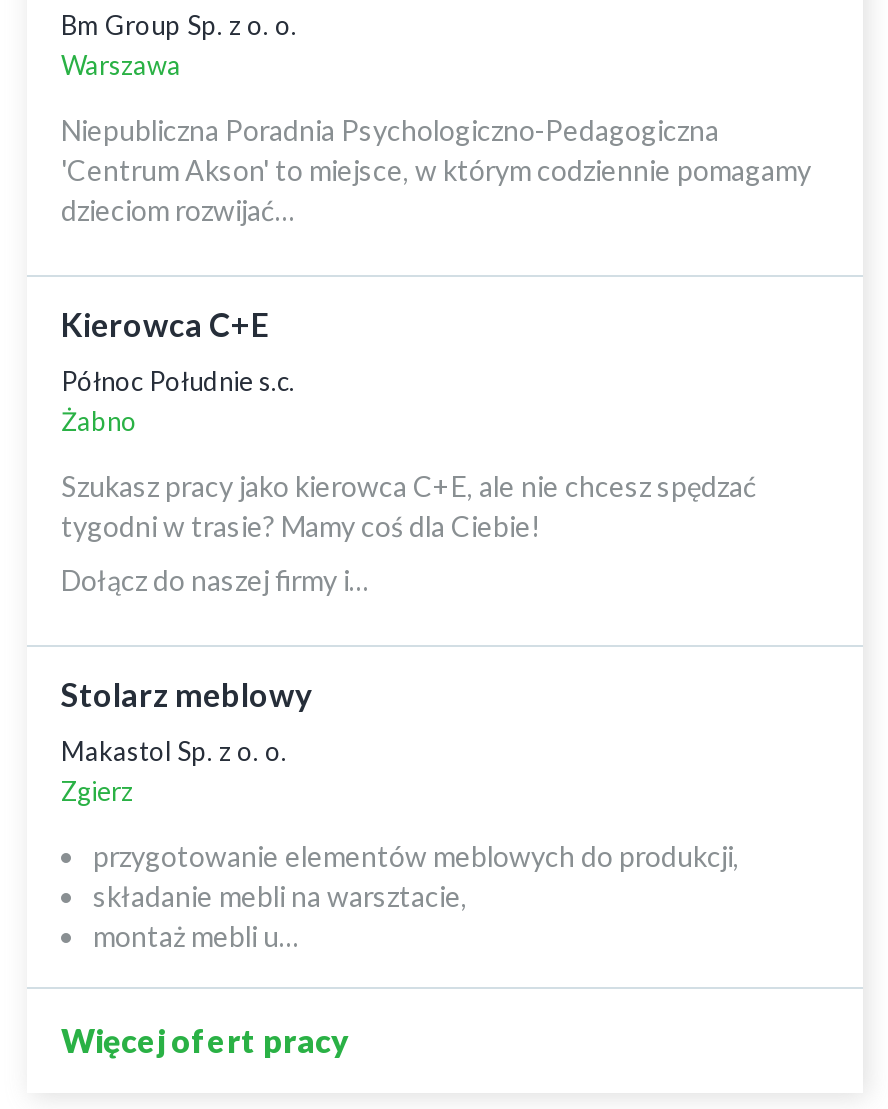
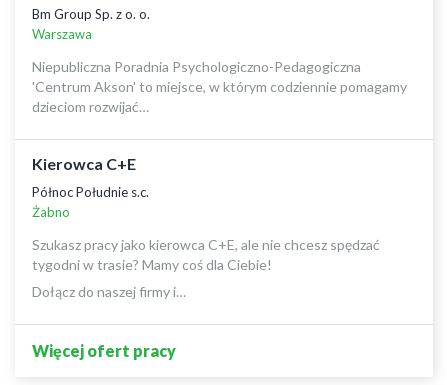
[61,675,739,953] Stolarz meblowy | Makastol Sp. z o. o. | Zgierz | przygotowanie elementów meblowych do produkcji, | składanie mebli na warsztacie, | montaż mebli u… -> none

